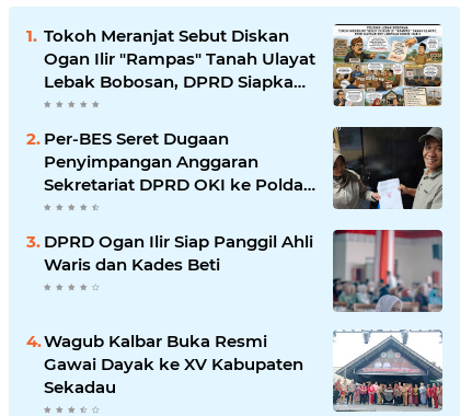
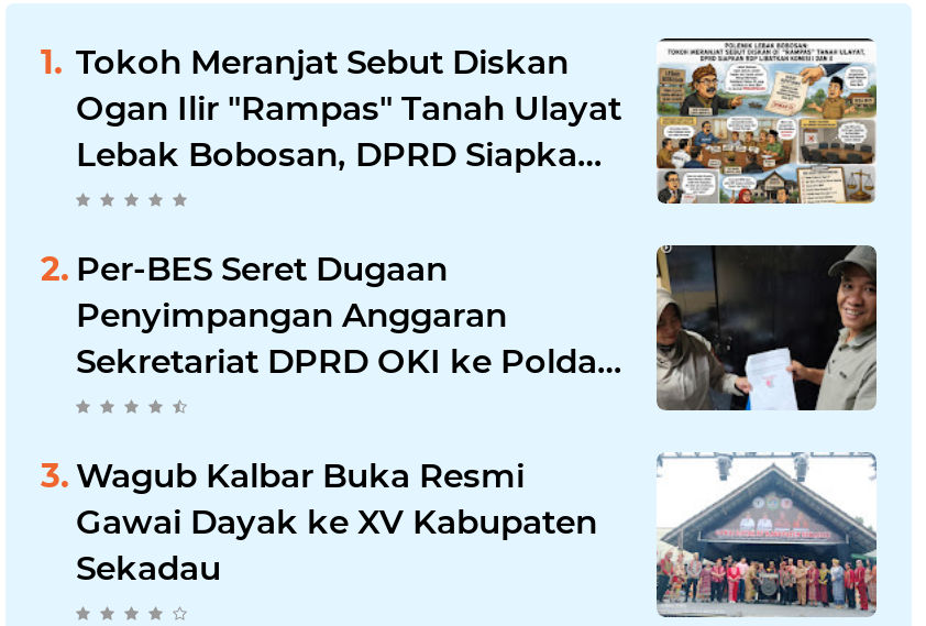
[44,229,444,312] [image] | DPRD Ogan Ilir Siap Panggil Ahli | Waris dan Kades Beti -> none

